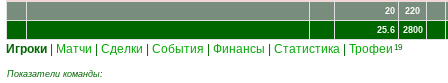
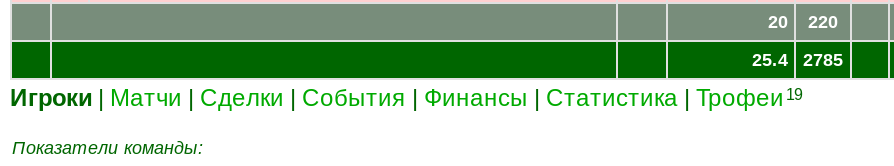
[377,25,395,35] 25.6 -> [752,50,788,70] 25.4
[402,25,422,35] 2800 -> [803,50,843,70] 2785

